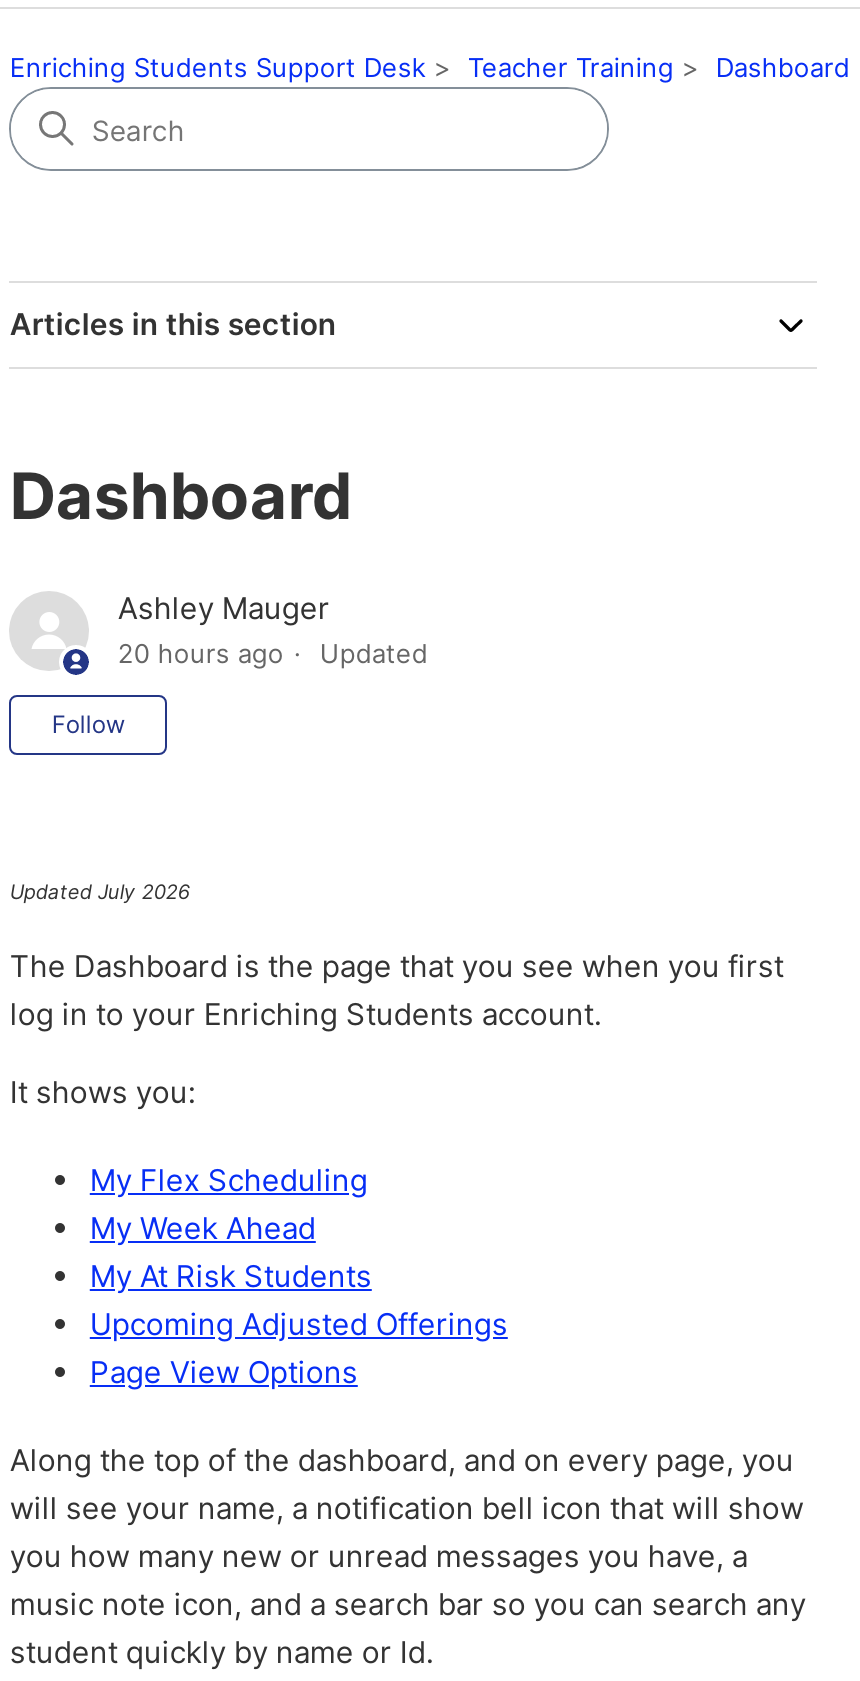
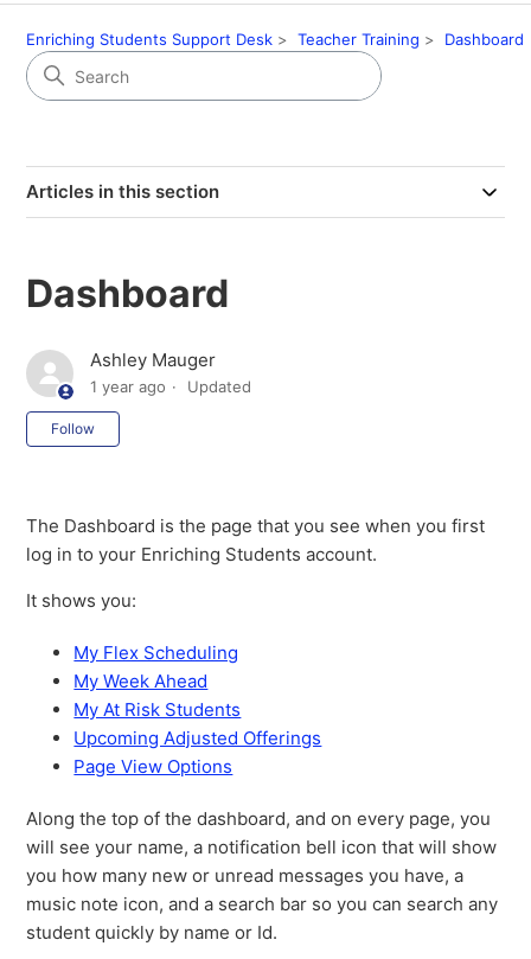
[118,638,428,670] 20 hours ago Updated -> [91,377,252,396] 1 year ago Updated
[10,880,190,904] Updated July 2026 -> none

